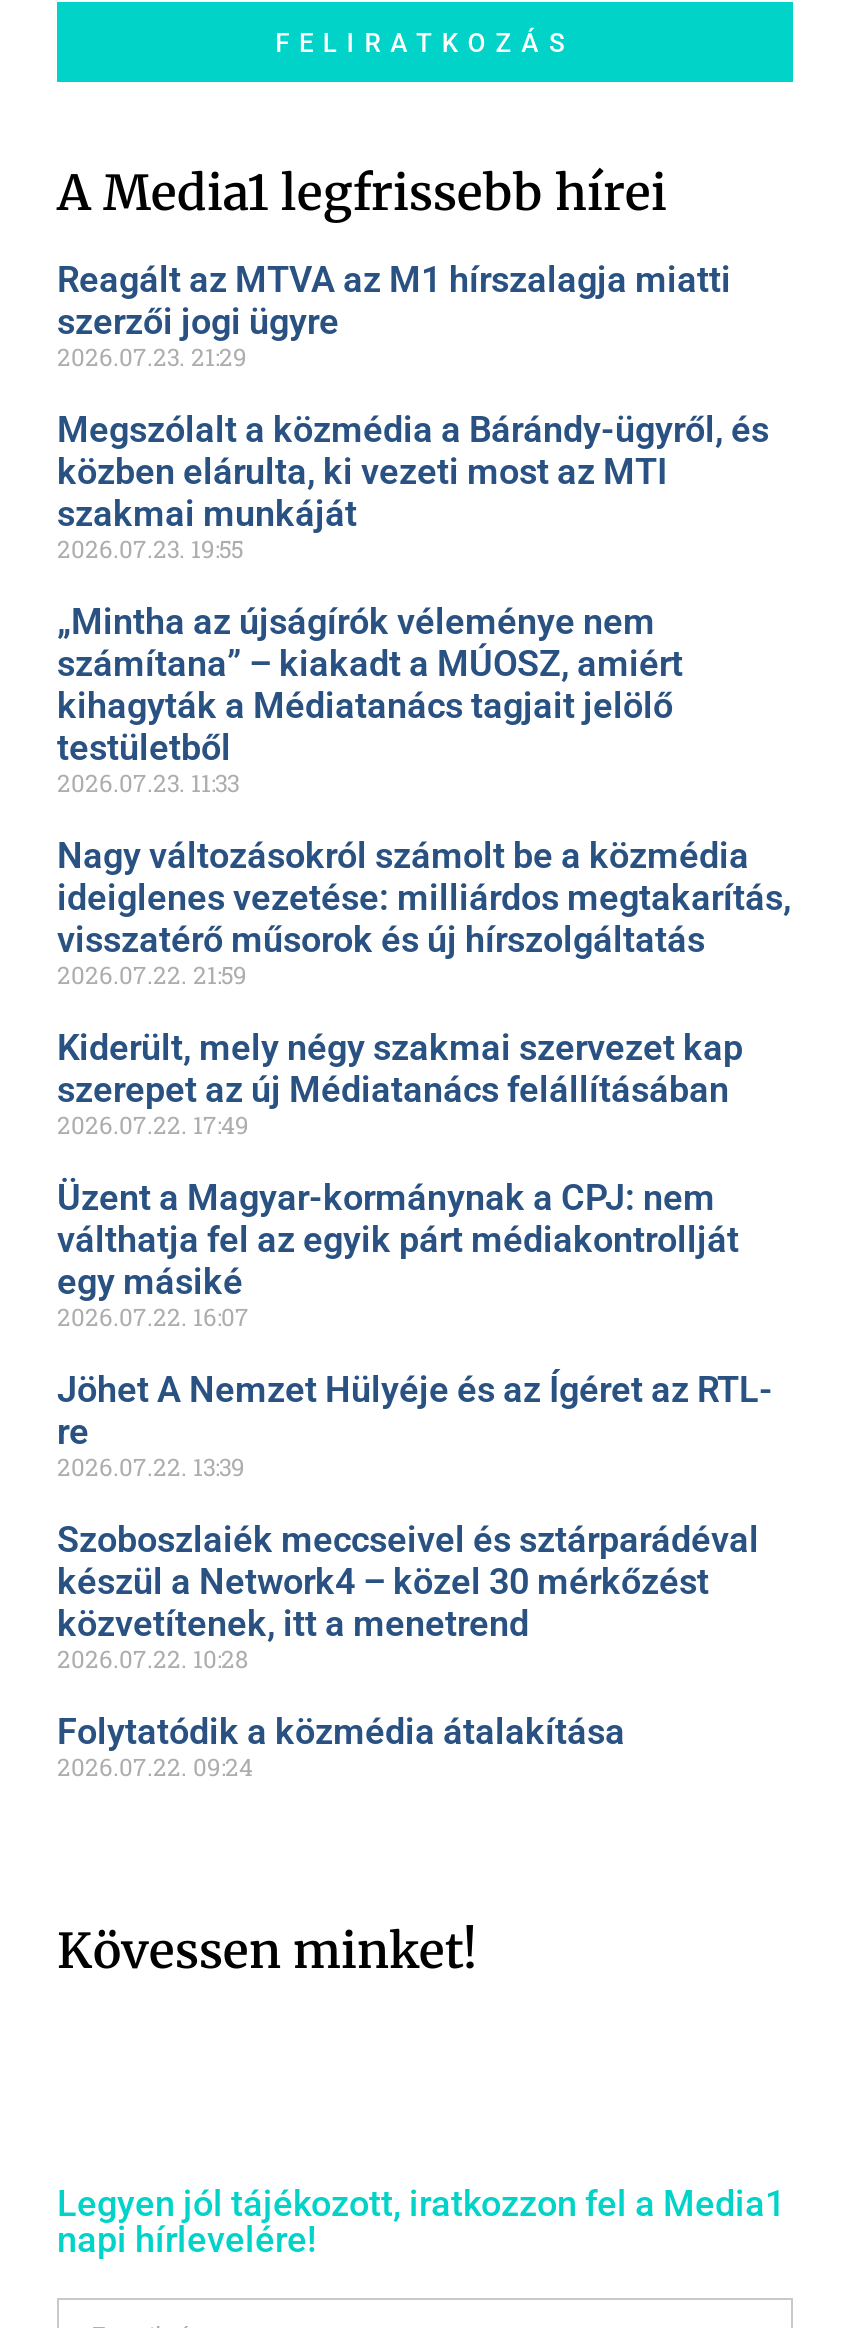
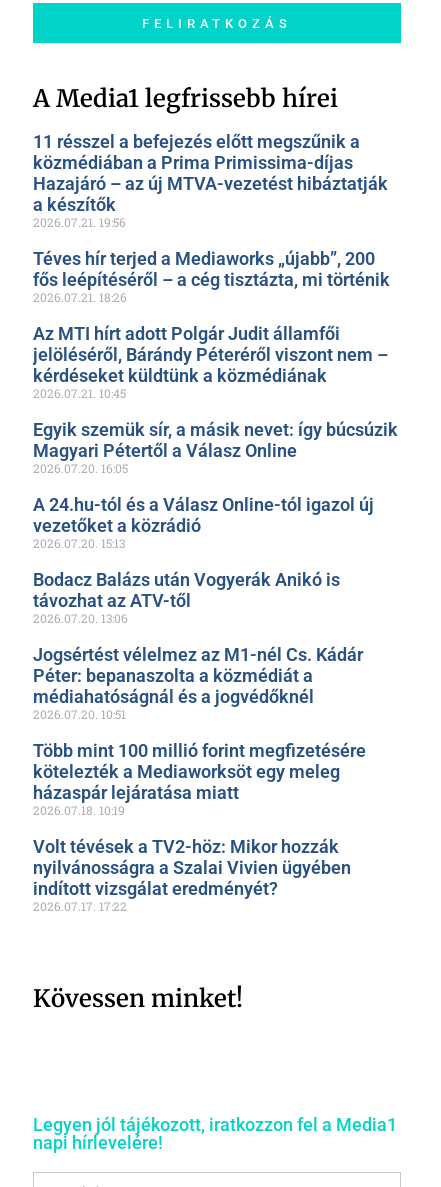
[57,258,731,372] Reagált az MTVA az M1 hírszalagja miatti | szerzői jogi ügyre | 2026.07.23.21:29 -> [33,131,388,230] 11 résszel a befejezés előtt megszűnik a | közmédiában a Prima Primissima-díjas | Hazajáró – az új MTVA-vezetést hibáztatják | a készítők | 2026.07.21. 19:56
[57,408,769,564] Megszólalt a közmédia a Bárándy-ügyről, és | közben elárulta, ki vezeti most az MTI | szakmai munkáját | 2026.07.23. 19:55 -> [33,248,390,305] Téves hír terjed a Mediaworks „újabb”, 200 | fős leépítéséről – a cég tisztázta, mi történik | 2026.07.21. 18:26
[57,600,683,798] „Mintha az újságírók véleménye nem | számítana” – kiakadt a MÚOSZ, amiért | kihagyták a Médiatanács tagjait jelölő | testületből | 2026.07.23. 11:33 -> [33,323,388,401] Az MTI hírt adott Polgár Judit államfői | jelöléséről, Bárándy Péteréről viszont nem – | kérdéseket küldtünk a közmédiának | 2026.07.21. 10:45
[57,834,791,990] Nagy változásokról számolt be a közmédia | ideiglenes vezetése: milliárdos megtakarítás, | visszatérő műsorok és új hírszolgáltatás | 2026.07.22. 21:59 -> [33,419,398,476] Egyik szemük sír, a másik nevet: így búcsúzik | Magyari Pétertől a Válasz Online | 2026.07.20. 16:05
[57,1026,743,1140] Kiderült, mely négy szakmai szervezet kap | szerepet az új Médiatanács felállításában | 2026.07.22. 17:49 -> [33,494,374,551] A 24.hu-tól és a Válasz Online-tól igazol új | vezetőket a közrádió | 2026.07.20. 15:13
[57,1176,739,1332] Üzent a Magyar-kormánynak a CPJ: nem | válthatja fel az egyik párt médiakontrollját | egy másiké | 2026.07.22. 16:07 -> [33,569,340,626] Bodacz Balázs után Vogyerák Anikó is | távozhat az ATV-től | 2026.07.20. 13:06
[57,1368,773,1482] Jöhet A Nemzet Hülyéje és az Ígéret az RTL- | re | 2026.07.22. 13:39 -> [33,644,363,722] Jogsértést vélelmez az M1-nél Cs. Kádár | Péter: bepanaszolta a közmédiát a | médiahatóságnál és a jogvédőknél | 2026.07.20. 10:51
[57,1518,759,1674] Szoboszlaiék meccseivel és sztárparádéval | készül a Network4 – közel 30 mérkőzést | közvetítenek, itt a menetrend | 2026.07.22. 10:28 -> [33,740,366,818] Több mint 100 millió forint megfizetésére | kötelezték a Mediaworksöt egy meleg | házaspár lejáratása miatt | 2026.07.18. 10:19
[57,1710,625,1782] Folytatódik a közmédia átalakítása | 2026.07.22. 09:24 -> [33,836,351,914] Volt tévések a TV2-höz: Mikor hozzák | nyilvánosságra a Szalai Vivien ügyében | indított vizsgálat eredményét? | 2026.07.17. 17:22

